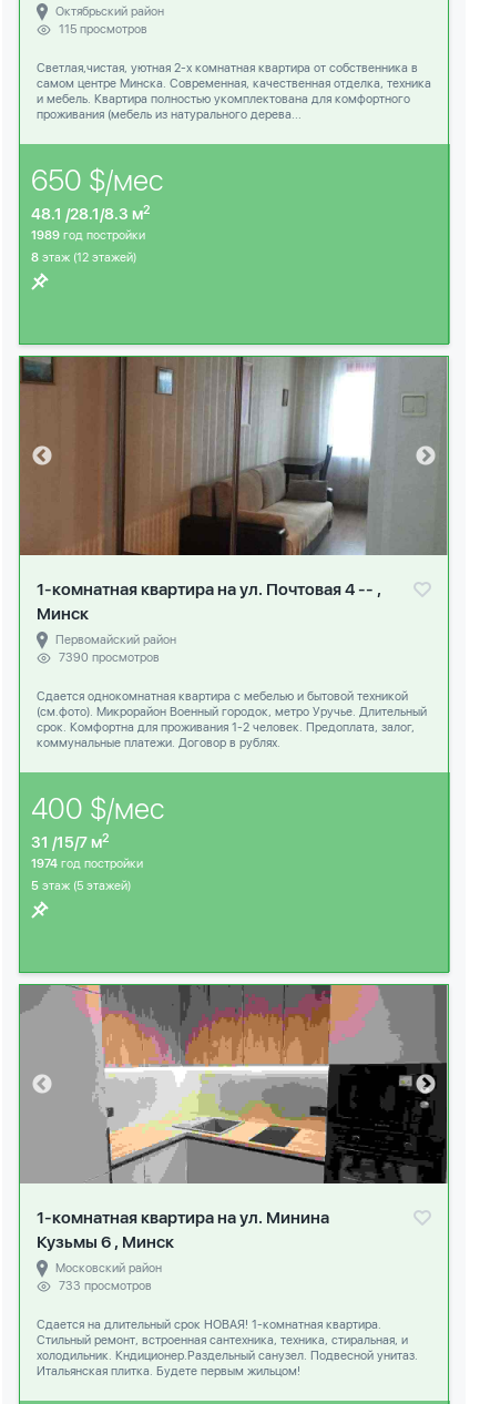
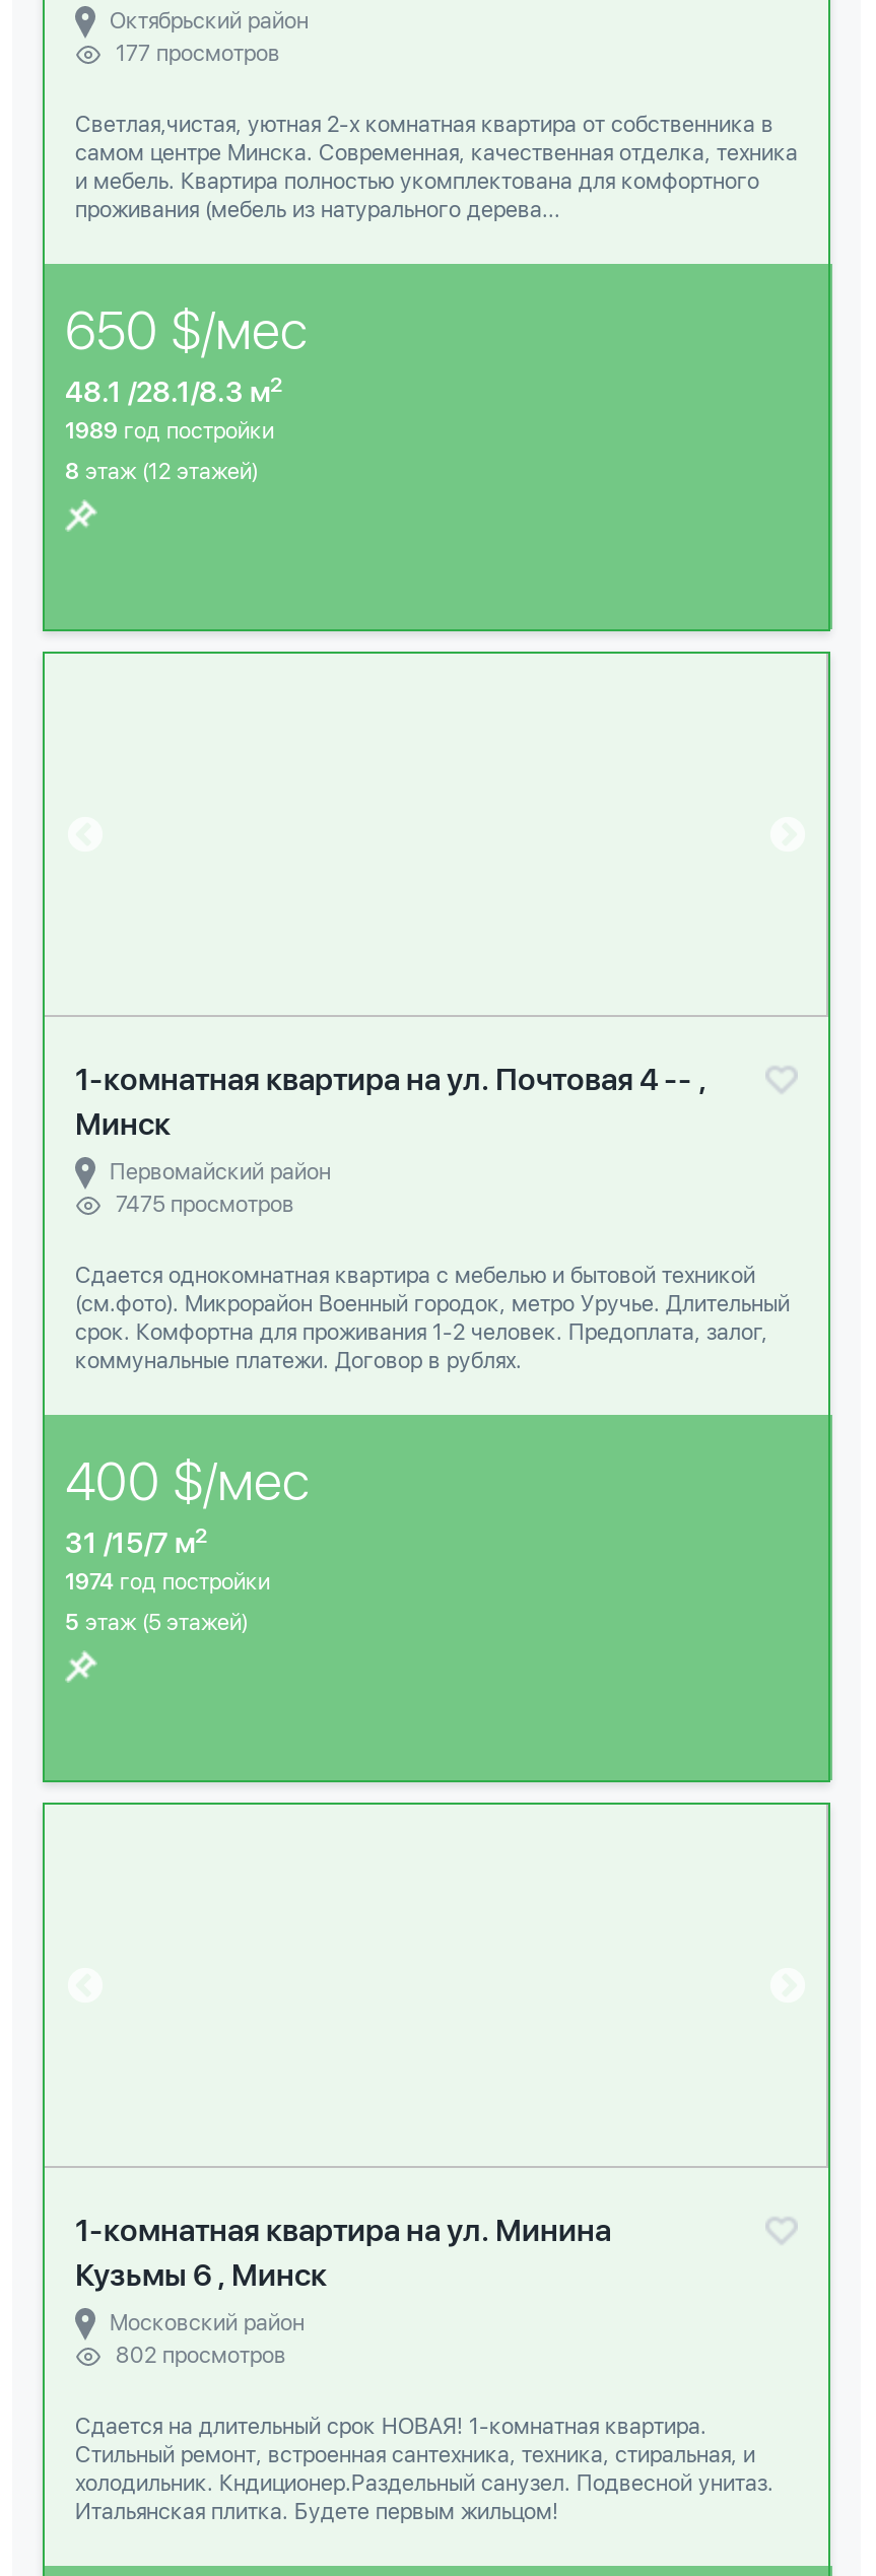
[59,22,147,37] 115 просмотров -> [116,41,280,67] 177 просмотров
[19,356,448,556] [image] -> none
[59,651,160,665] 7390 просмотров -> [116,1192,294,1218] 7475 просмотров
[19,984,448,1185] [image] -> none
[59,1279,152,1294] 733 просмотров -> [116,2343,286,2370] 802 просмотров

